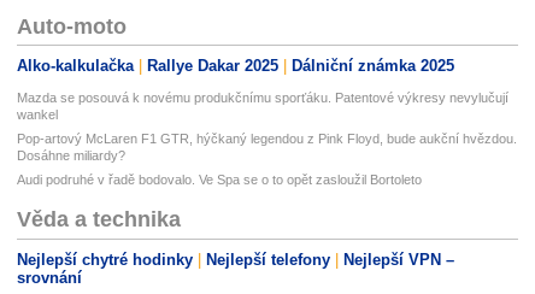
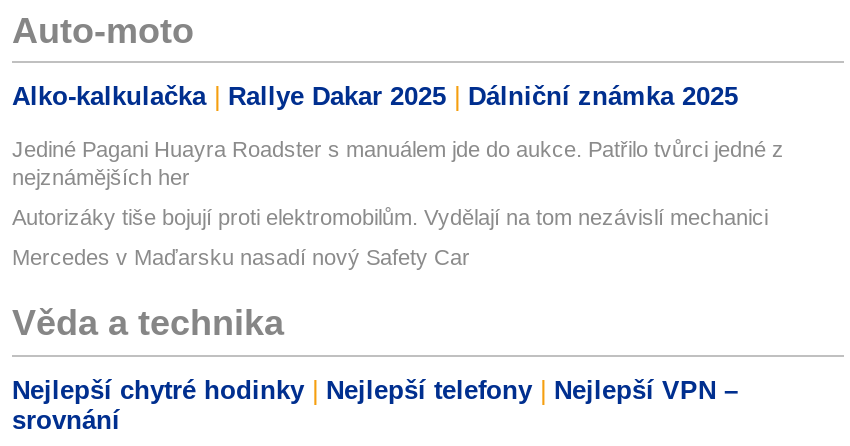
[17,90,508,122] Mazda se posouvá k novému produkčnímu sporťáku. Patentové výkresy nevylučují | wankel -> [12,137,784,189] Jediné Pagani Huayra Roadster s manuálem jde do aukce. Patřilo tvůrci jedné z | nejznámějších her
[17,131,517,163] Pop-artový McLaren F1 GTR, hýčkaný legendou z Pink Floyd, bude aukční hvězdou. | Dosáhne miliardy? -> [12,205,768,229] Autorizáky tiše bojují proti elektromobilům. Vydělají na tom nezávislí mechanici
[17,172,422,187] Audi podruhé v řadě bodovalo. Ve Spa se o to opět zasloužil Bortoleto -> [12,245,470,269] Mercedes v Maďarsku nasadí nový Safety Car

